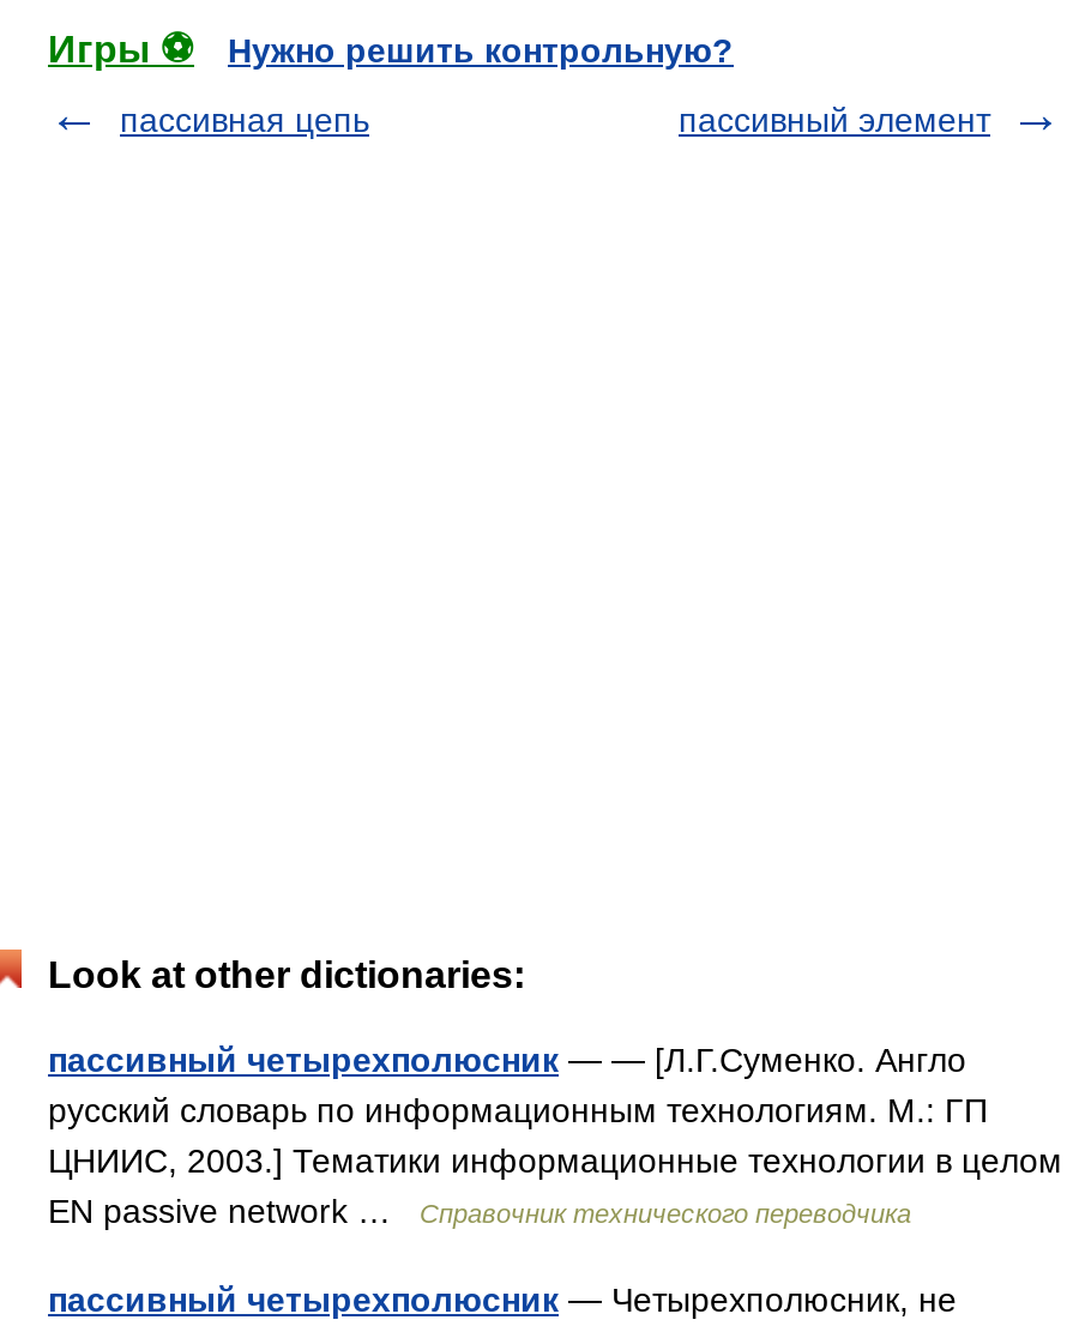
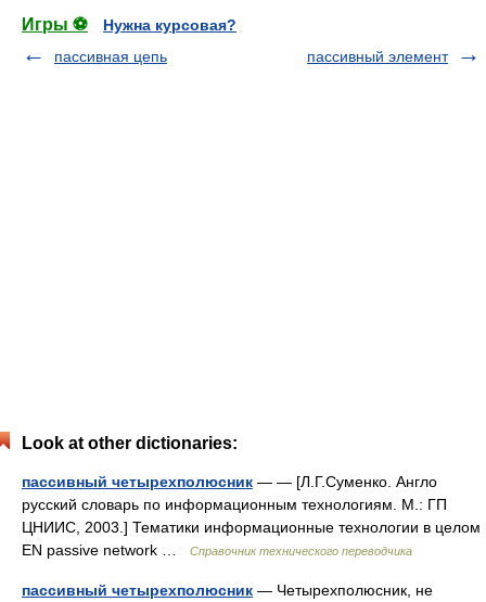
[228,31,734,70] Нужно решить контрольную? -> [103,16,236,34] Нужна курсовая?

